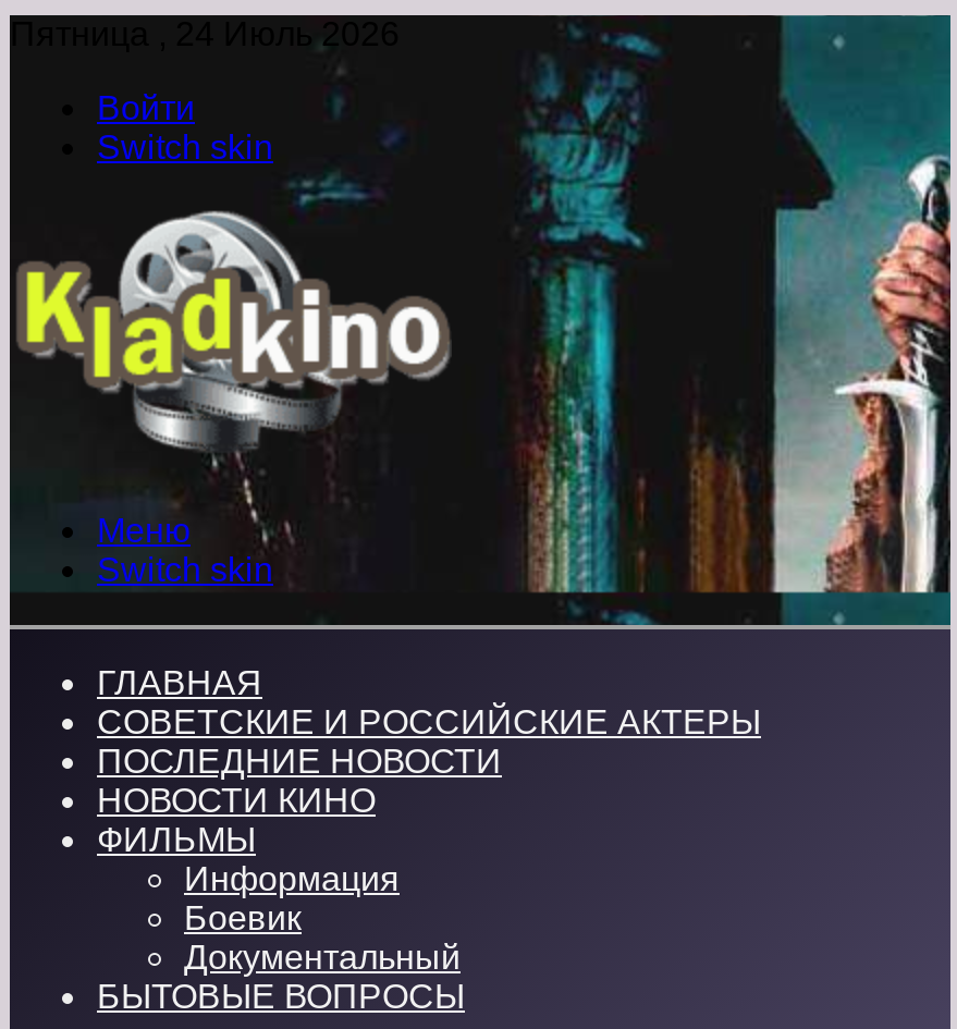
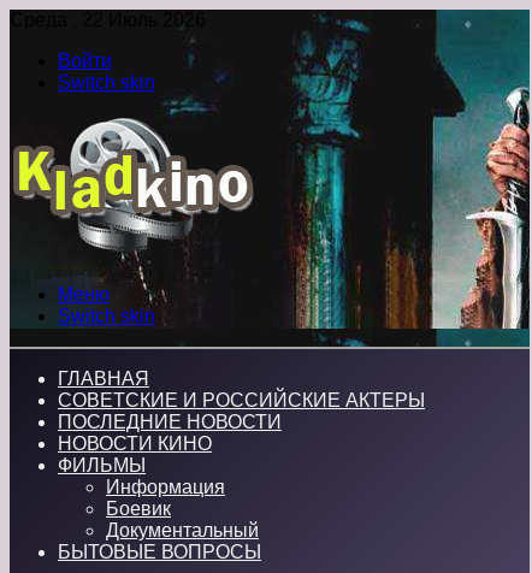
[10,15,400,52] Пятница , 24 Июль 2026 -> [10,10,206,30] Среда , 22 Июль 2026

